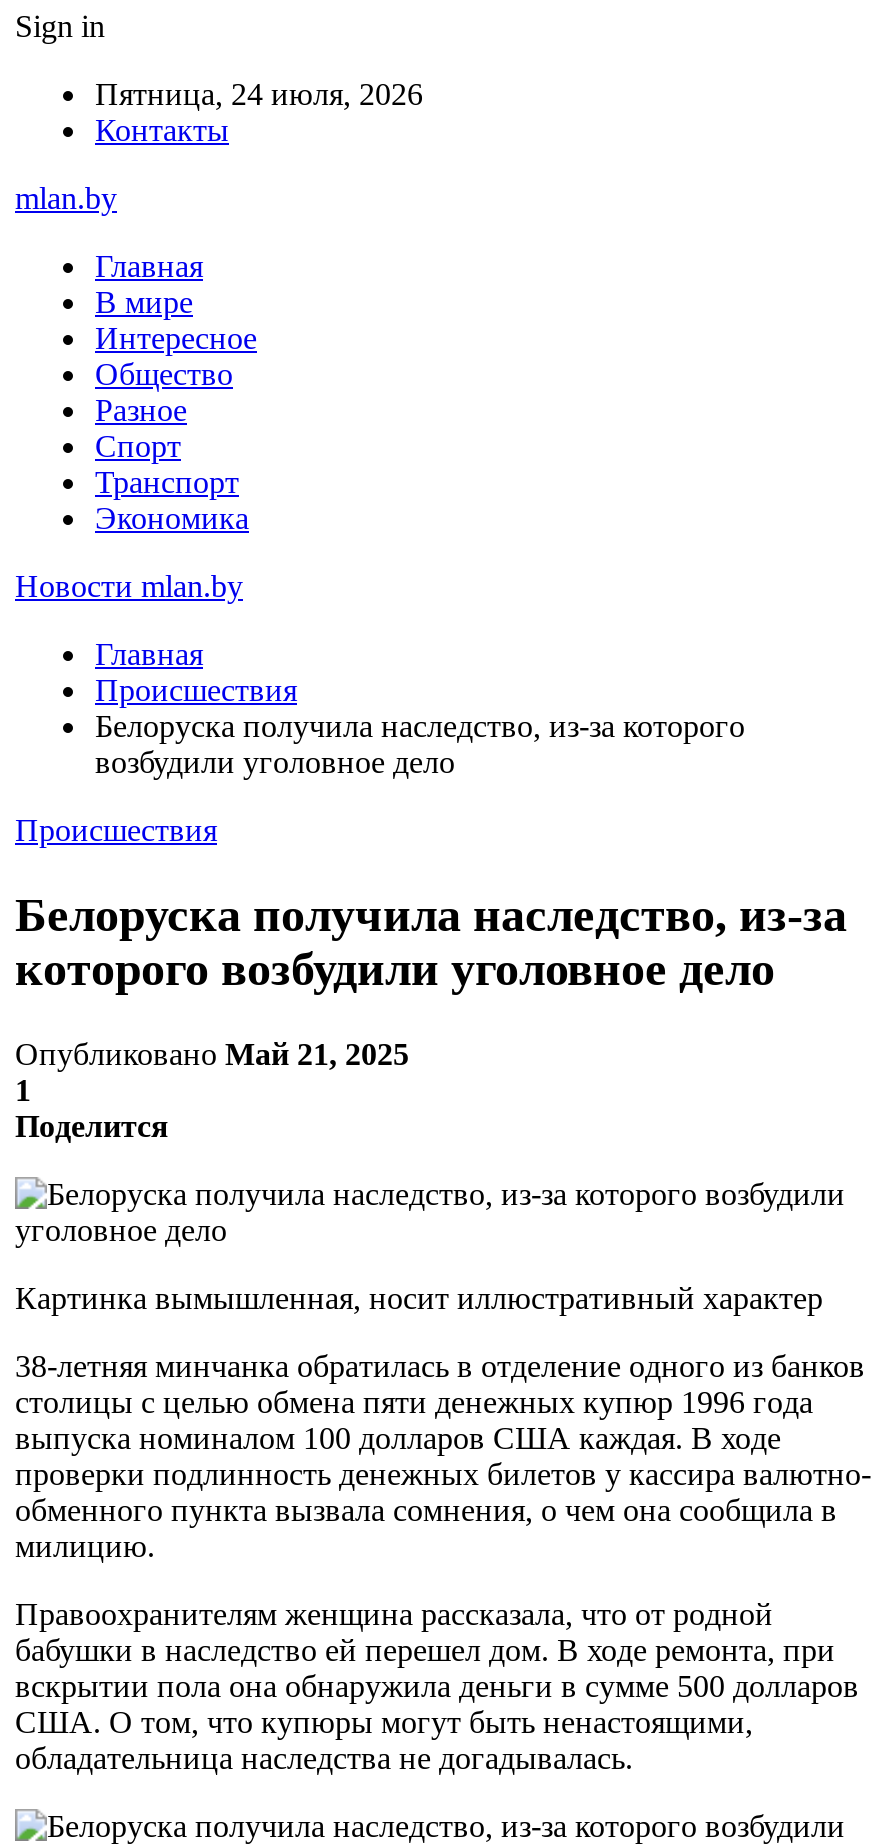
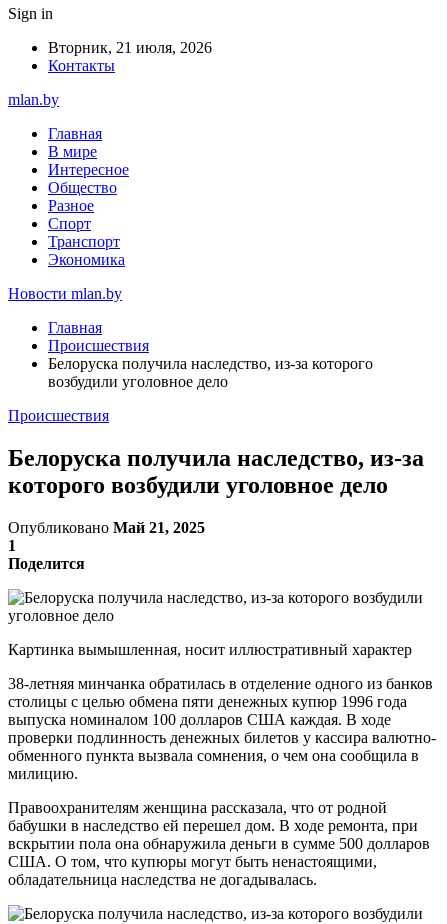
[95,77,423,111] Пятница, 24 июля, 2026 -> [48,39,212,56] Вторник, 21 июля, 2026

